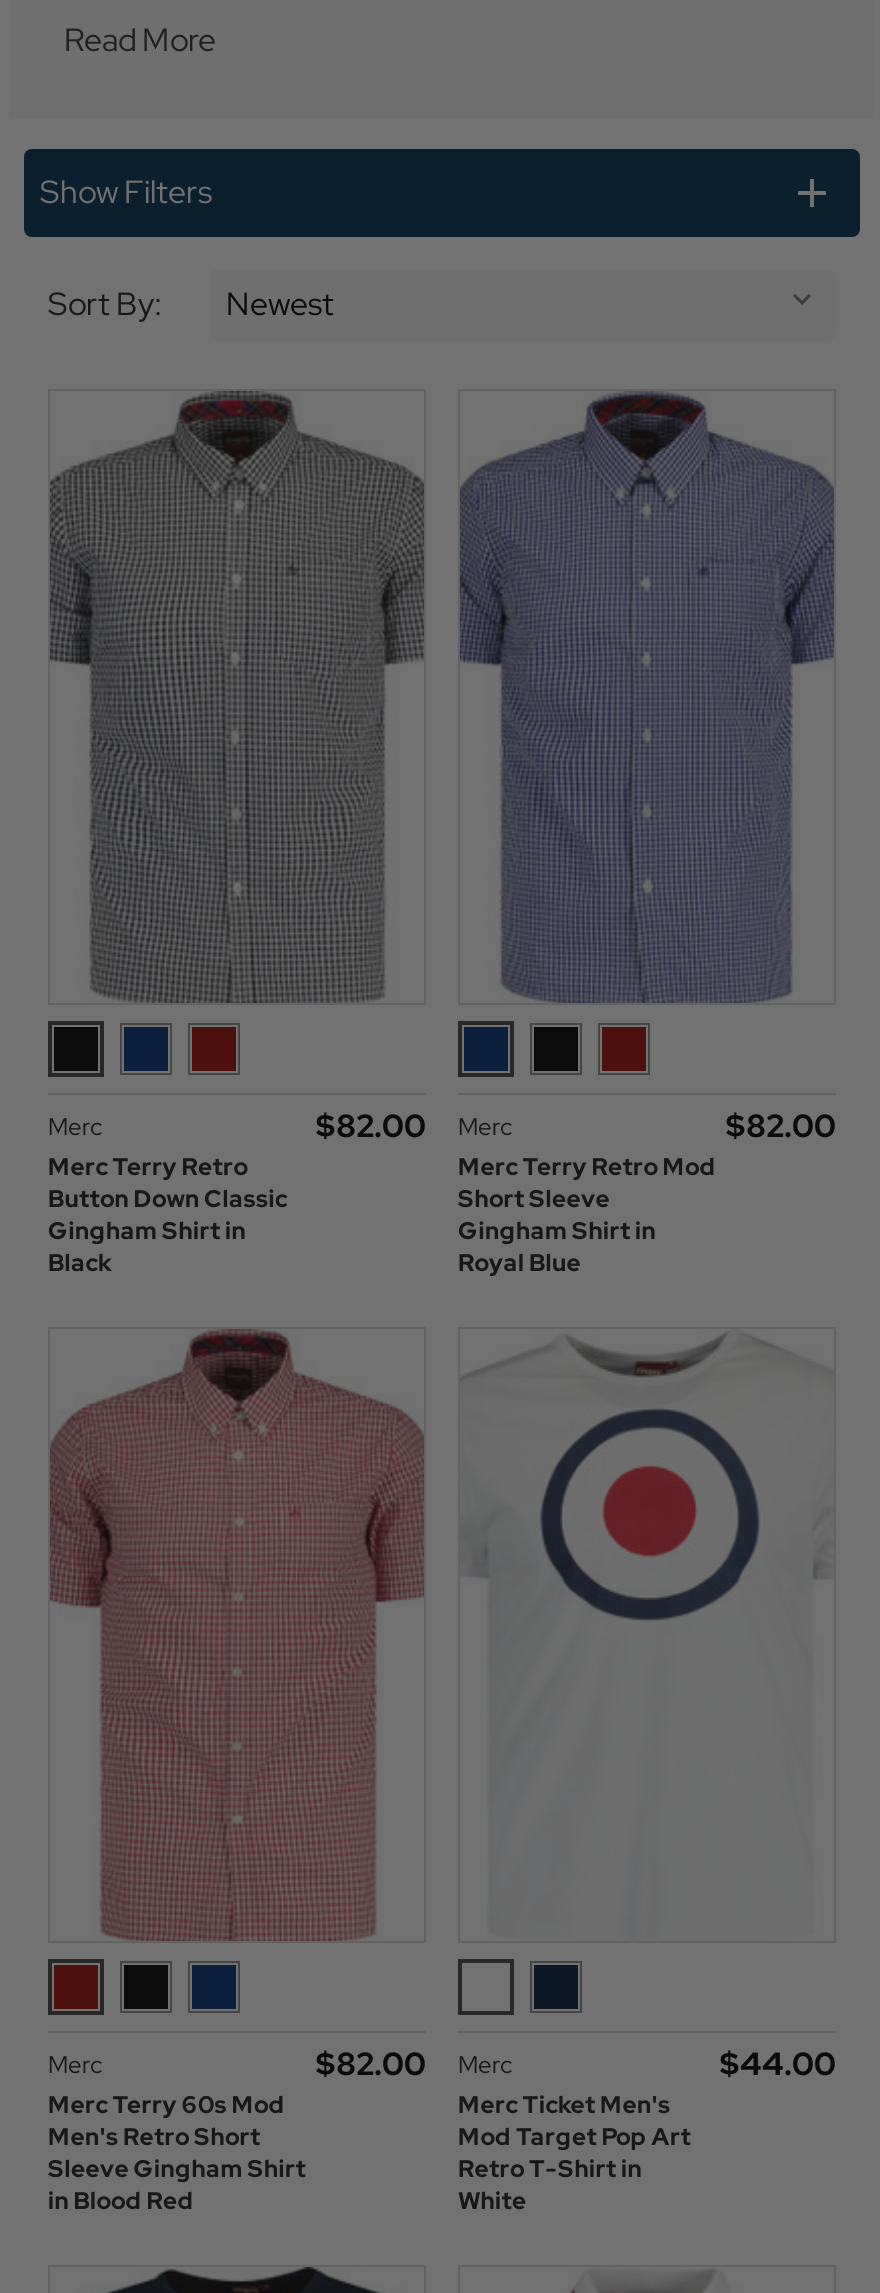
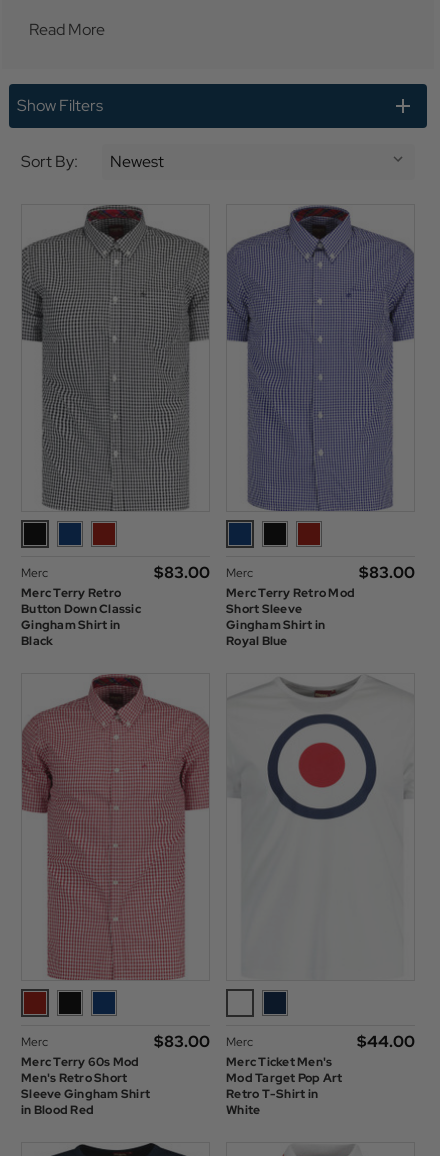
[316,1106,512,1148] $‌82.00 Merc -> [154,562,253,583] $‌83.00 Merc
[726,1106,836,1148] $‌82.00 -> [359,562,415,583] $‌83.00
[316,2044,512,2086] $‌82.00 Merc -> [154,1031,253,1052] $‌83.00 Merc

